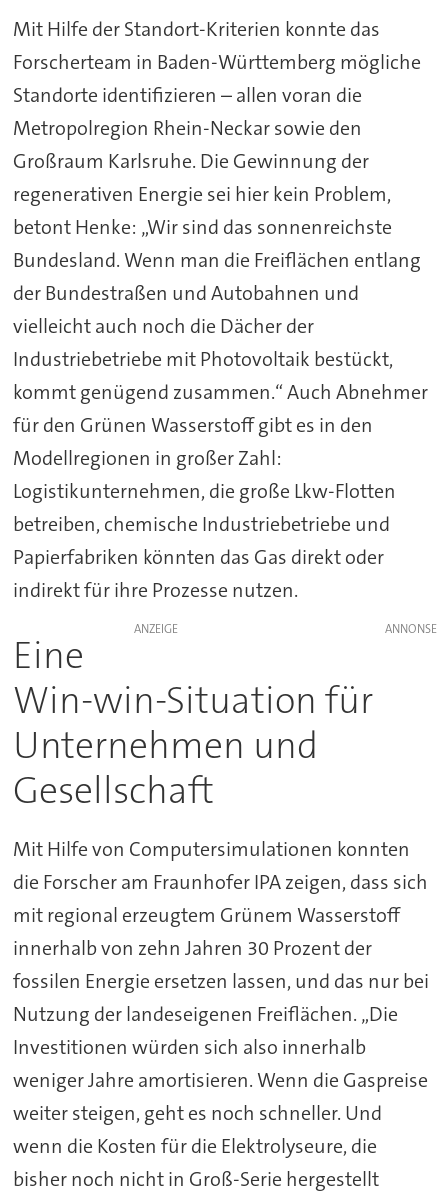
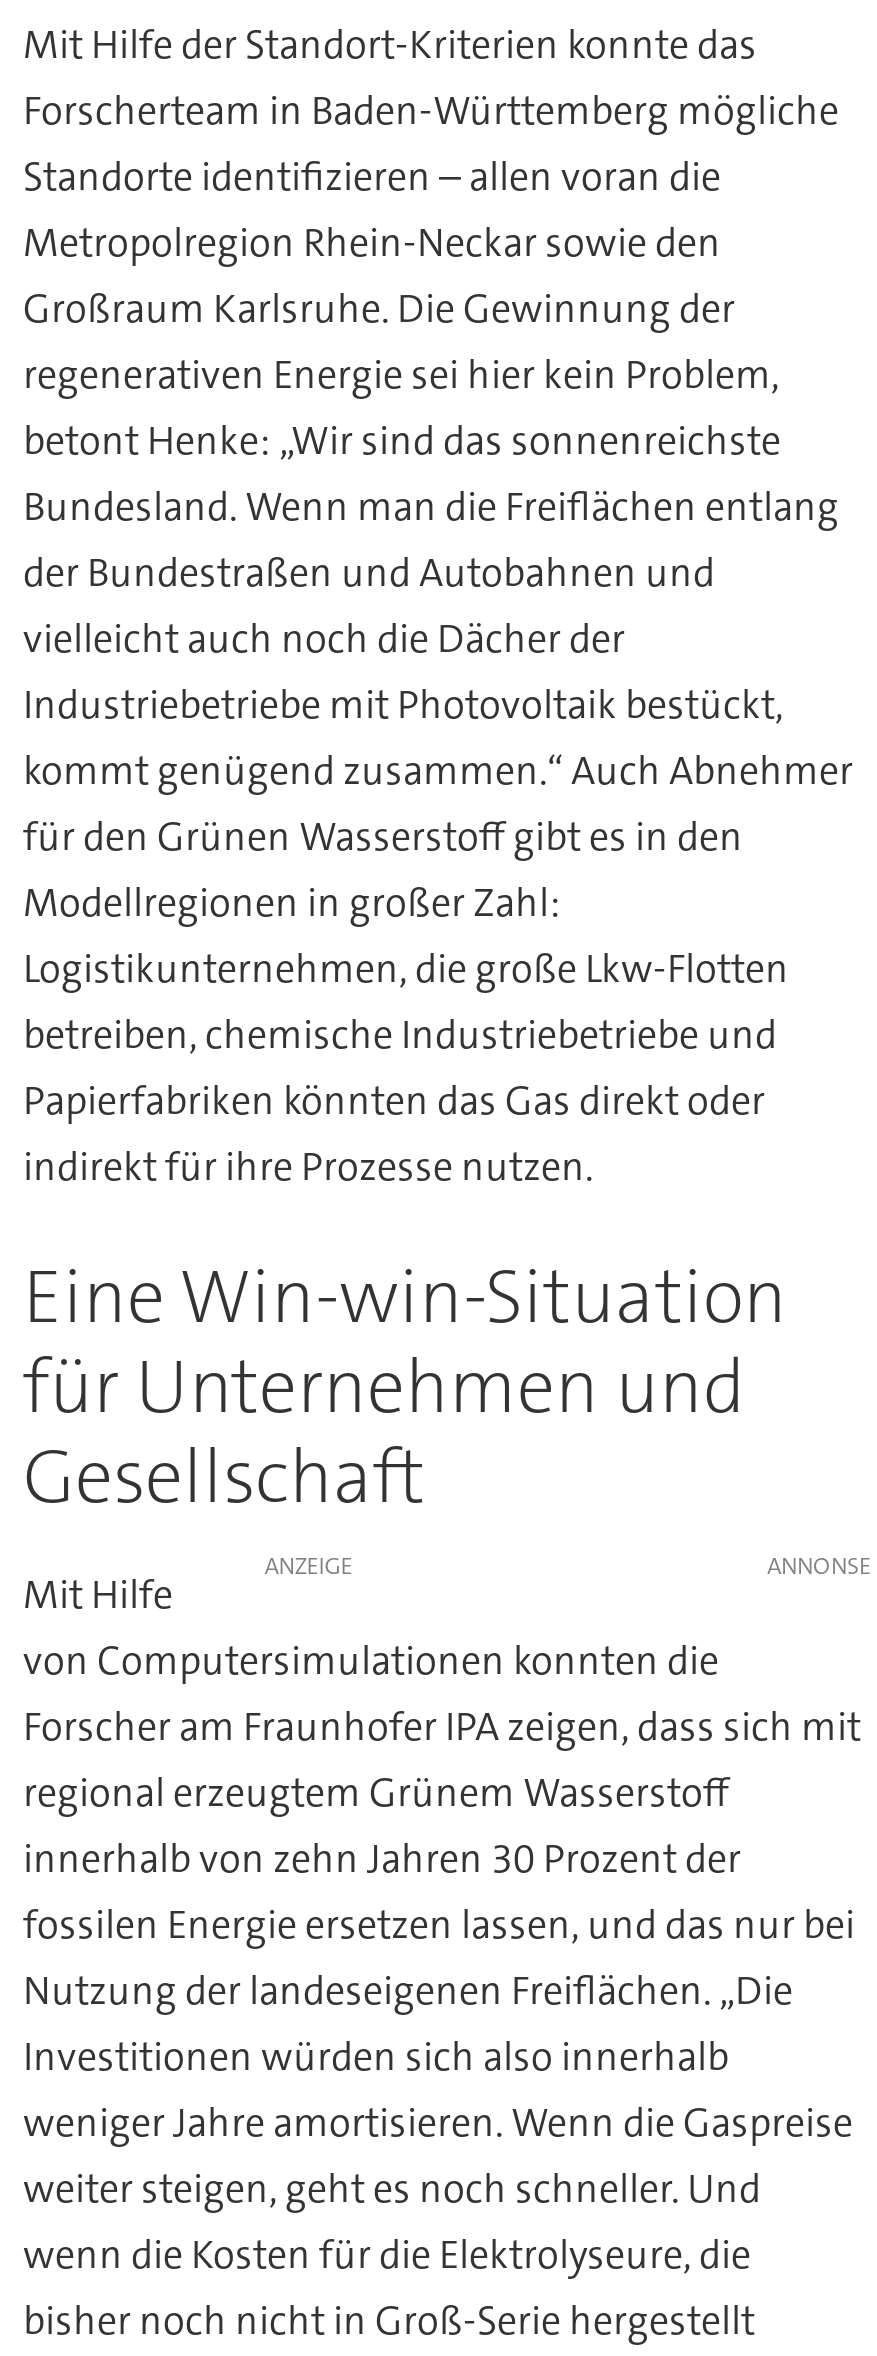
none -> [23,1248,787,1436] Eine Win-win-Situation | für Unternehmen und
moved [134,621,178,637] -> [265,1550,353,1582]: ANZEIGE
[13,631,428,928] Eine | Win-win-Situation für | Unternehmen und | Mit Hilfe von Computersimulationen konnten | die Forscher am Fraunhofer IPA zeigen, dass sich | mit regional erzeugtem Grünem Wasserstoff -> [23,1568,861,1818] Mit Hilfe | von Computersimulationen konnten die | Forscher am Fraunhofer IPA zeigen, dass sich mit | regional erzeugtem Grünem Wasserstoff
moved [13,766,214,815] -> [23,1428,425,1526]: Gesellschaft

